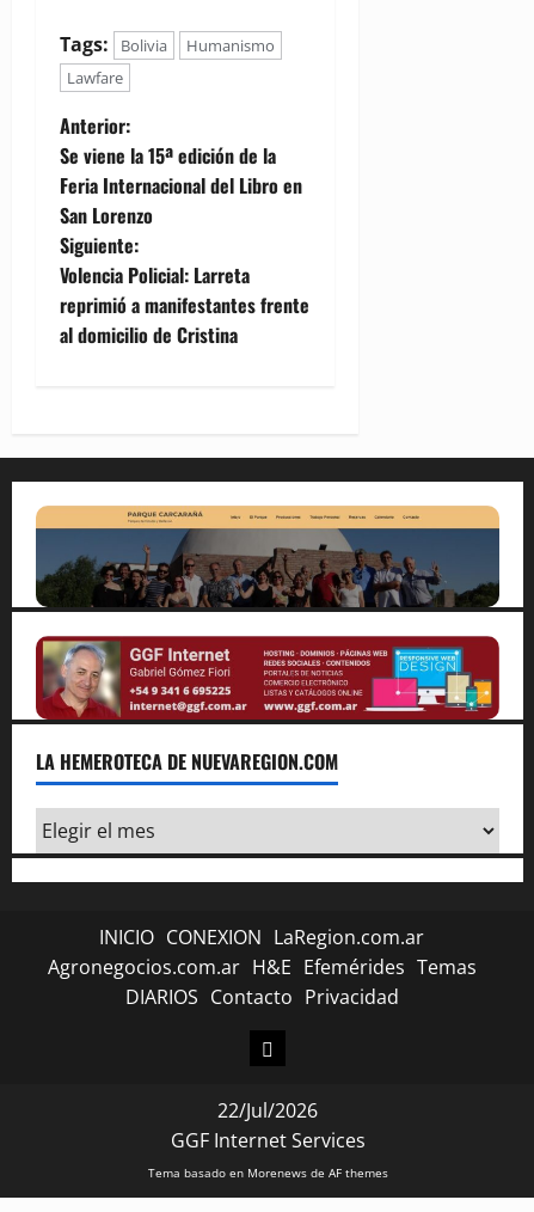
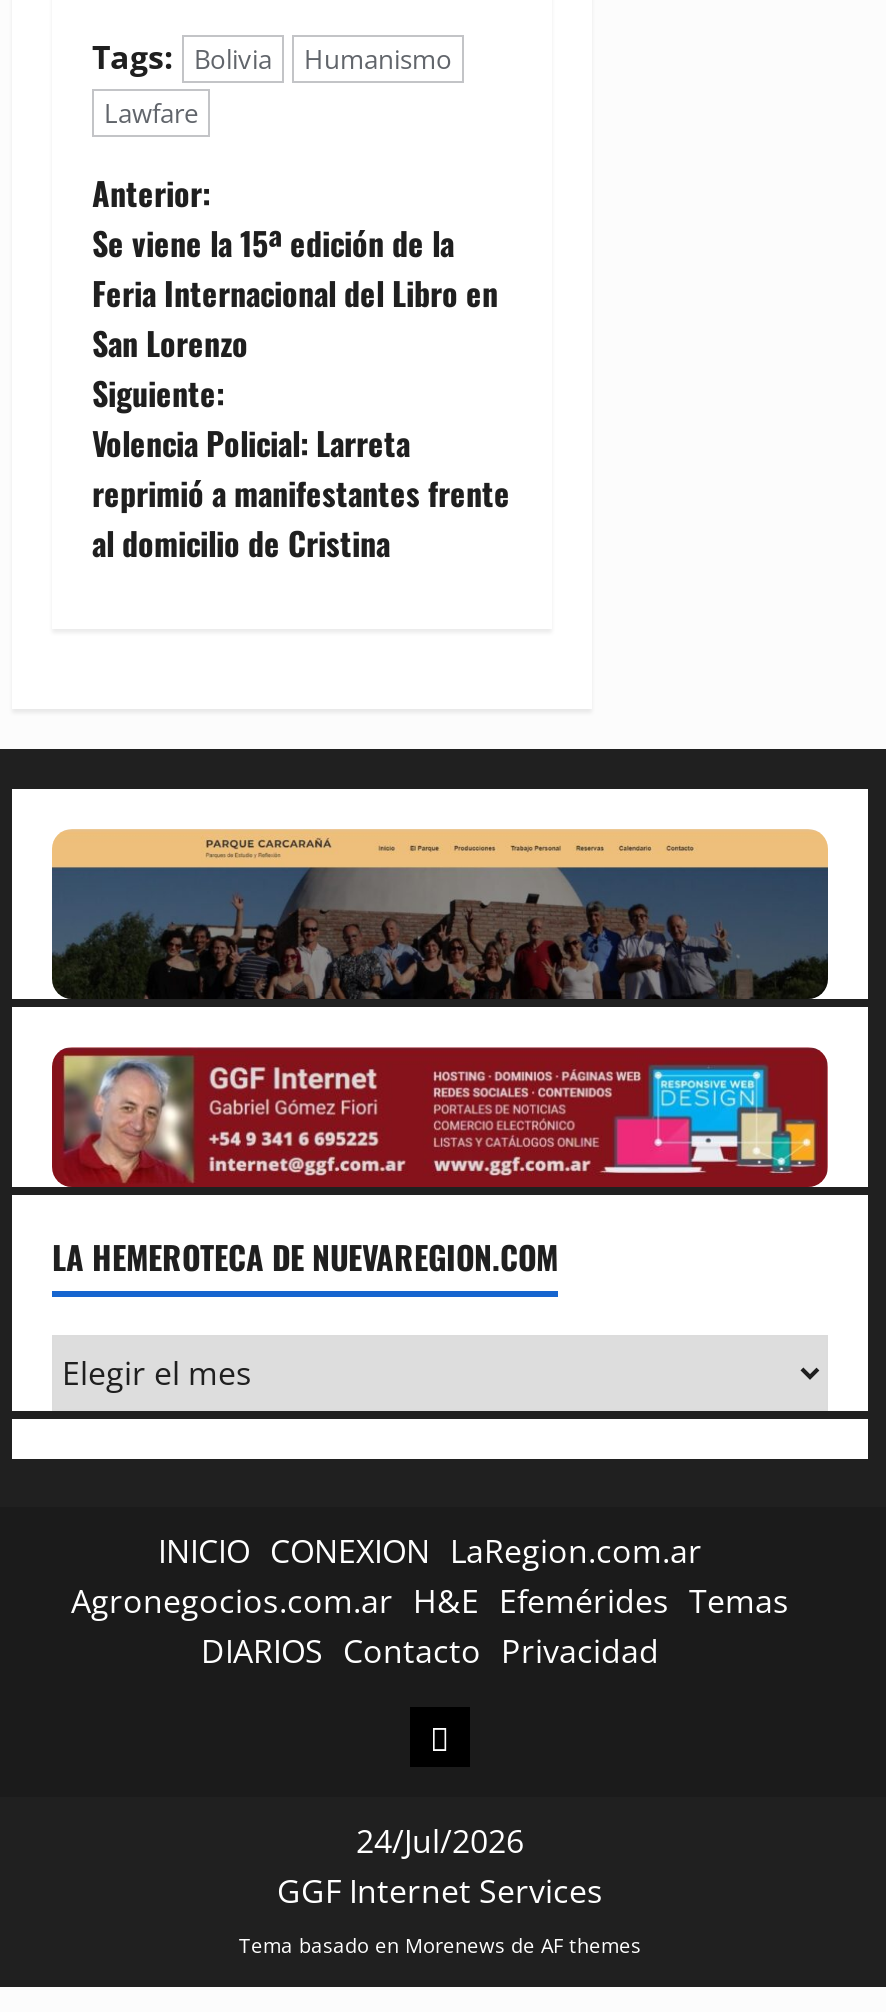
[217,1097,318,1124] 22/Jul/2026 -> [356,1819,524,1863] 24/Jul/2026

